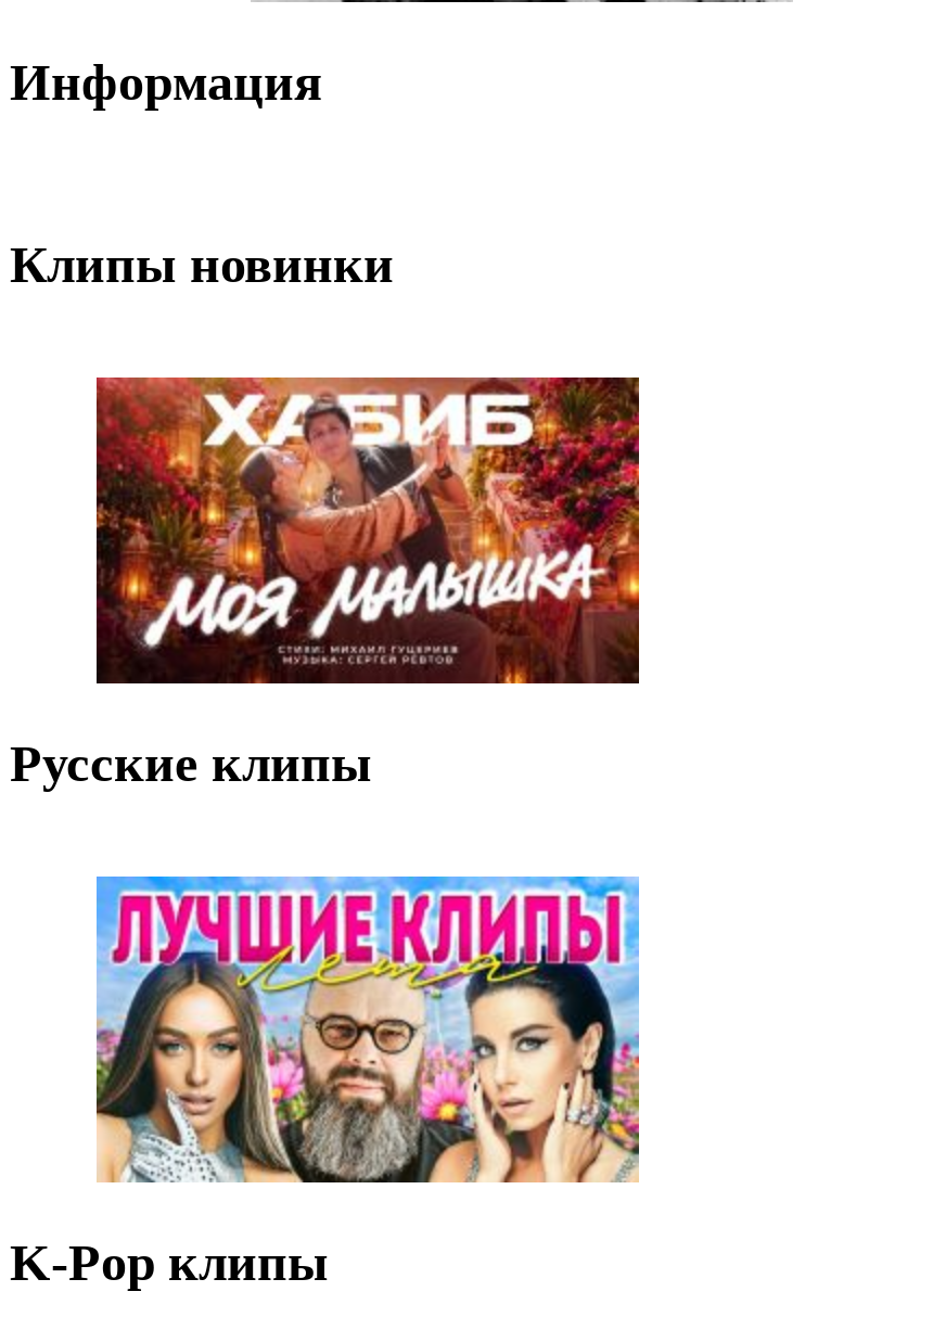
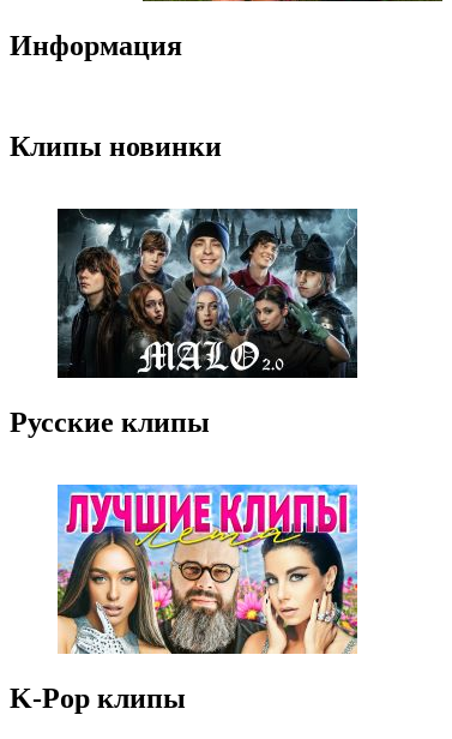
[94,375,641,686] [image] -> [56,208,358,379] [image]

